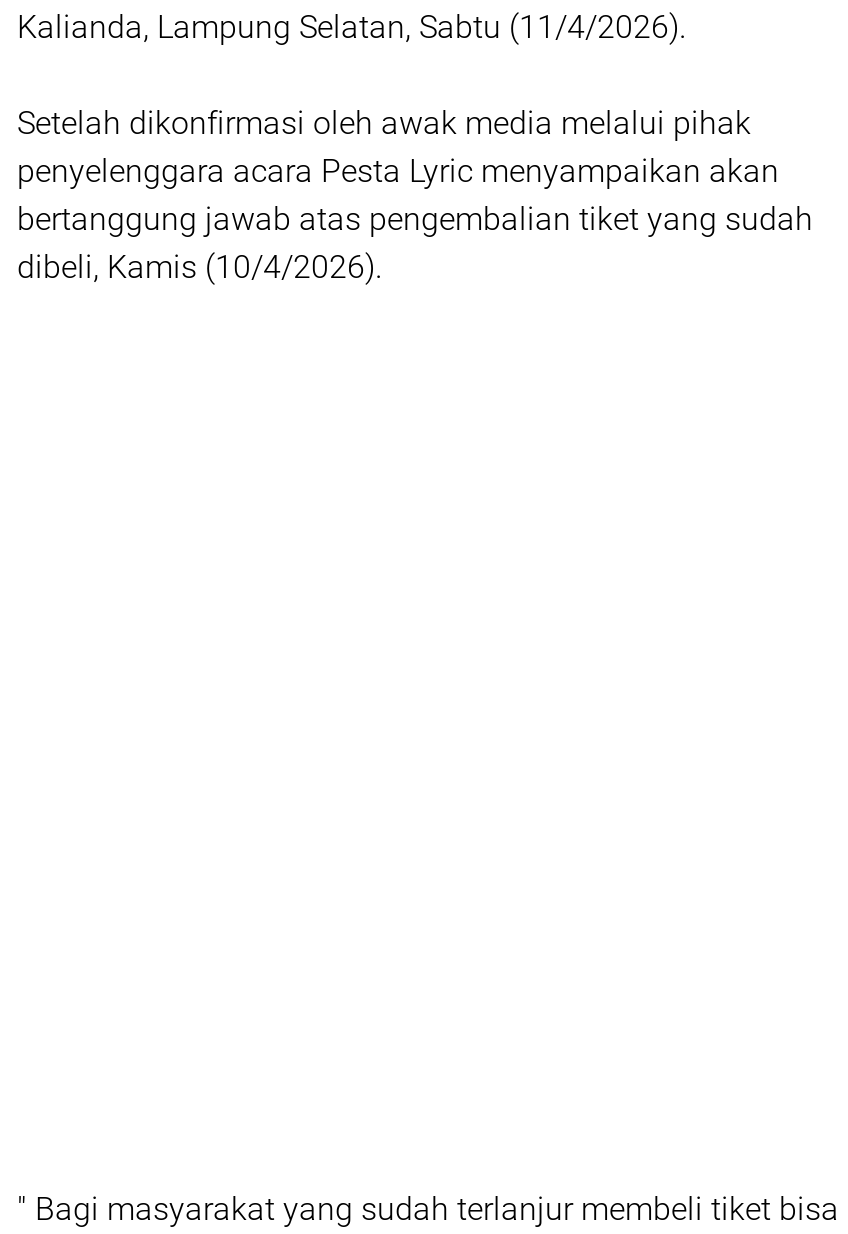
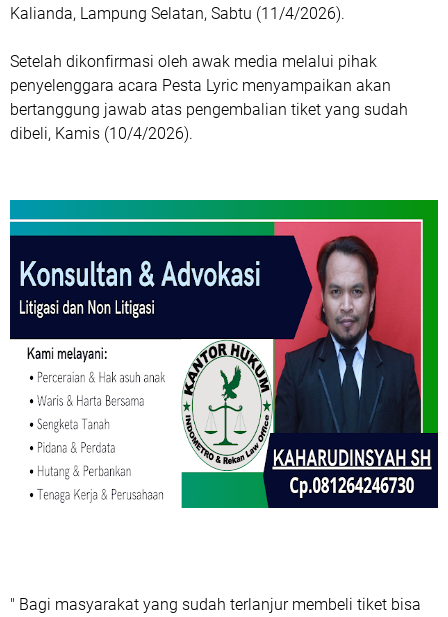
none -> [9,199,439,509] [image]

